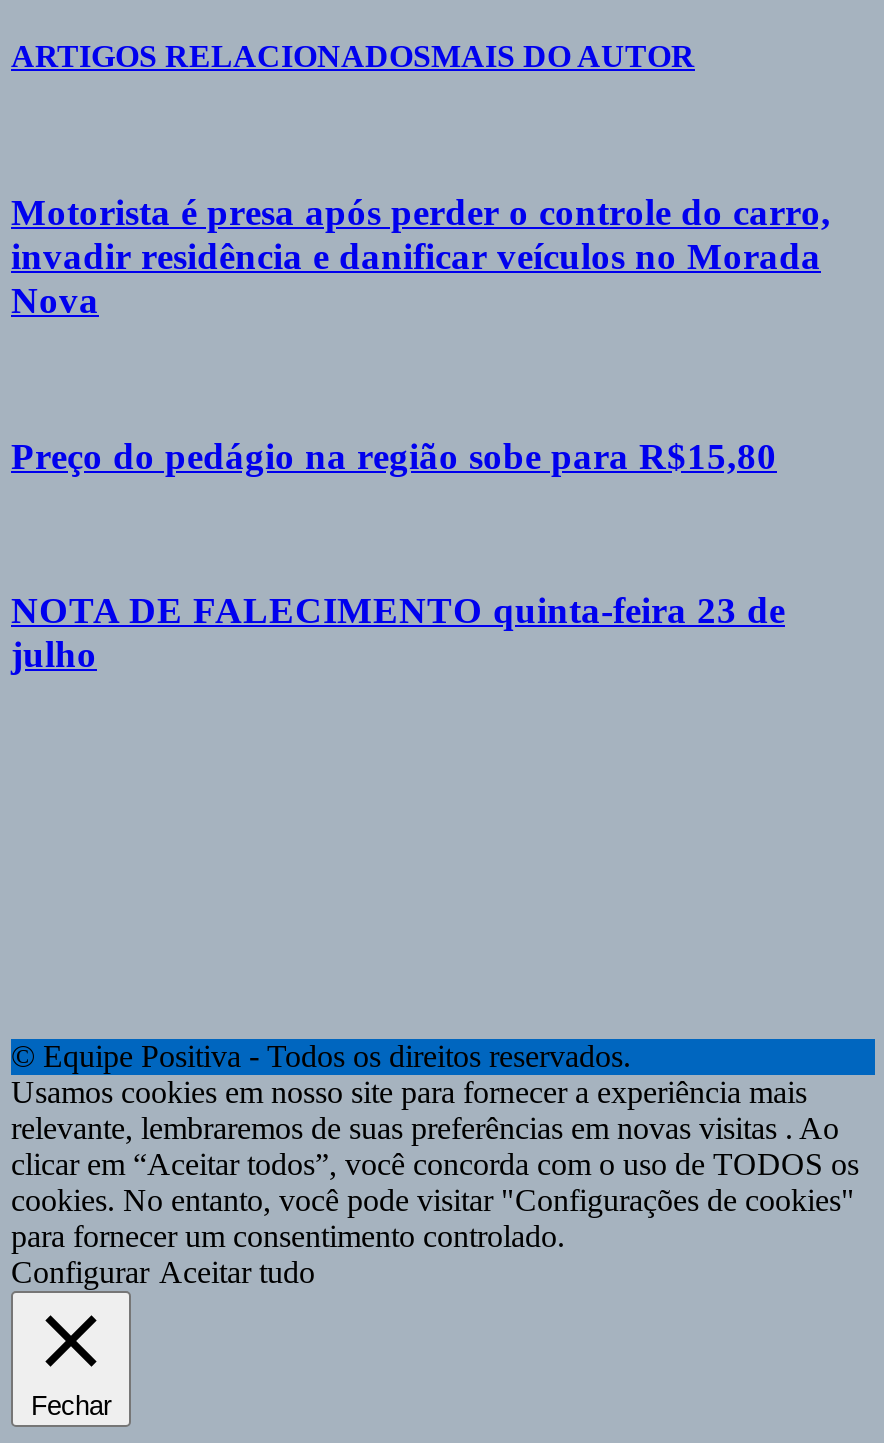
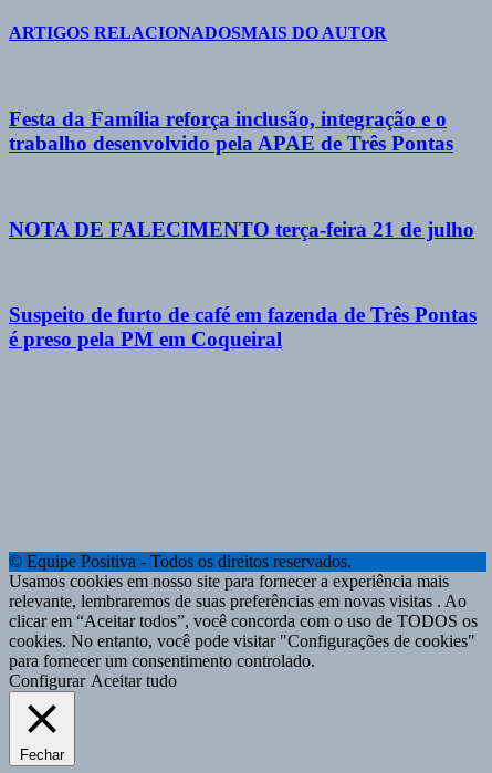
[11,191,831,321] Motorista é presa após perder o controle do carro, | invadir residência e danificar veículos no Morada | Nova -> [9,107,453,155] Festa da Família reforça inclusão, integração e o | trabalho desenvolvido pela APAE de Três Pontas
[11,434,777,476] Preço do pedágio na região sobe para R$15,80 -> [9,218,474,241] NOTA DE FALECIMENTO terça-feira 21 de julho
[11,589,785,675] NOTA DE FALECIMENTO quinta-feira 23 de | julho -> [9,303,477,351] Suspeito de furto de café em fazenda de Três Pontas | é preso pela PM em Coqueiral

